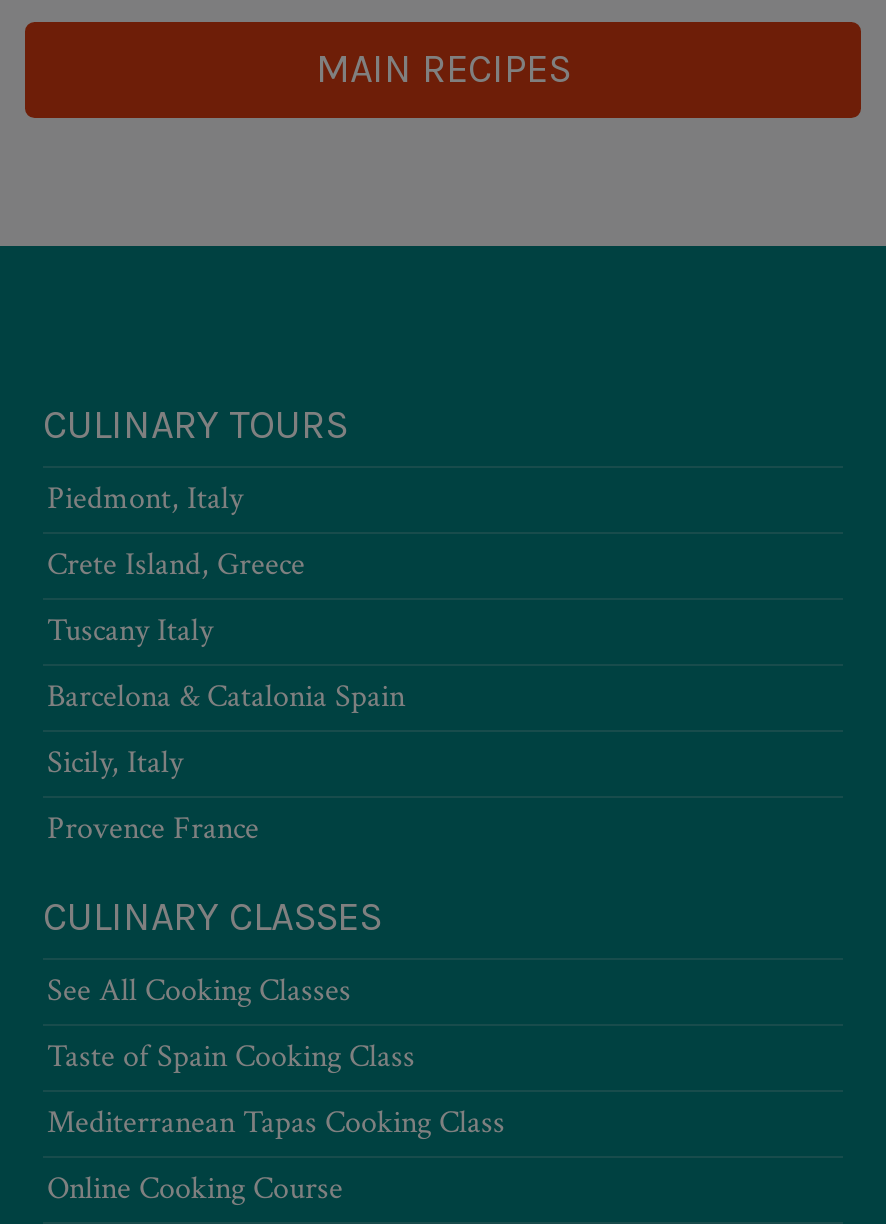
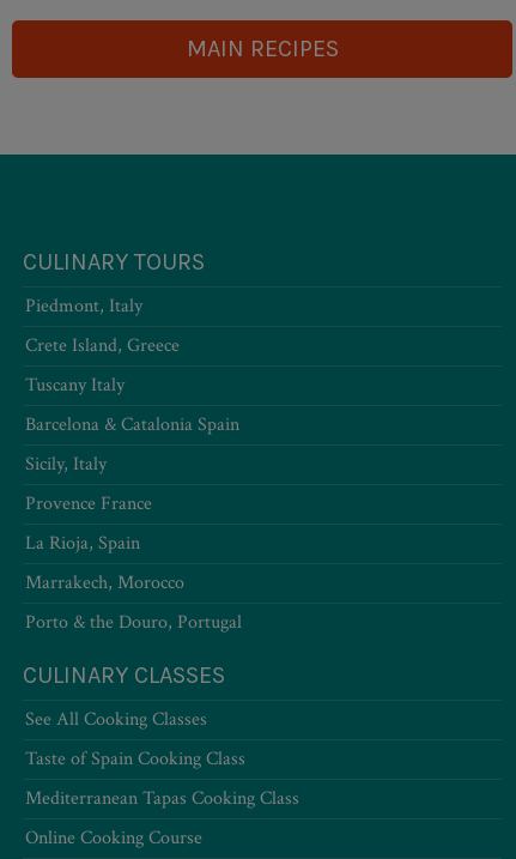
none -> [25,531,242,635] La Rioja, Spain | Marrakech, Morocco | Porto & the Douro, Portugal

